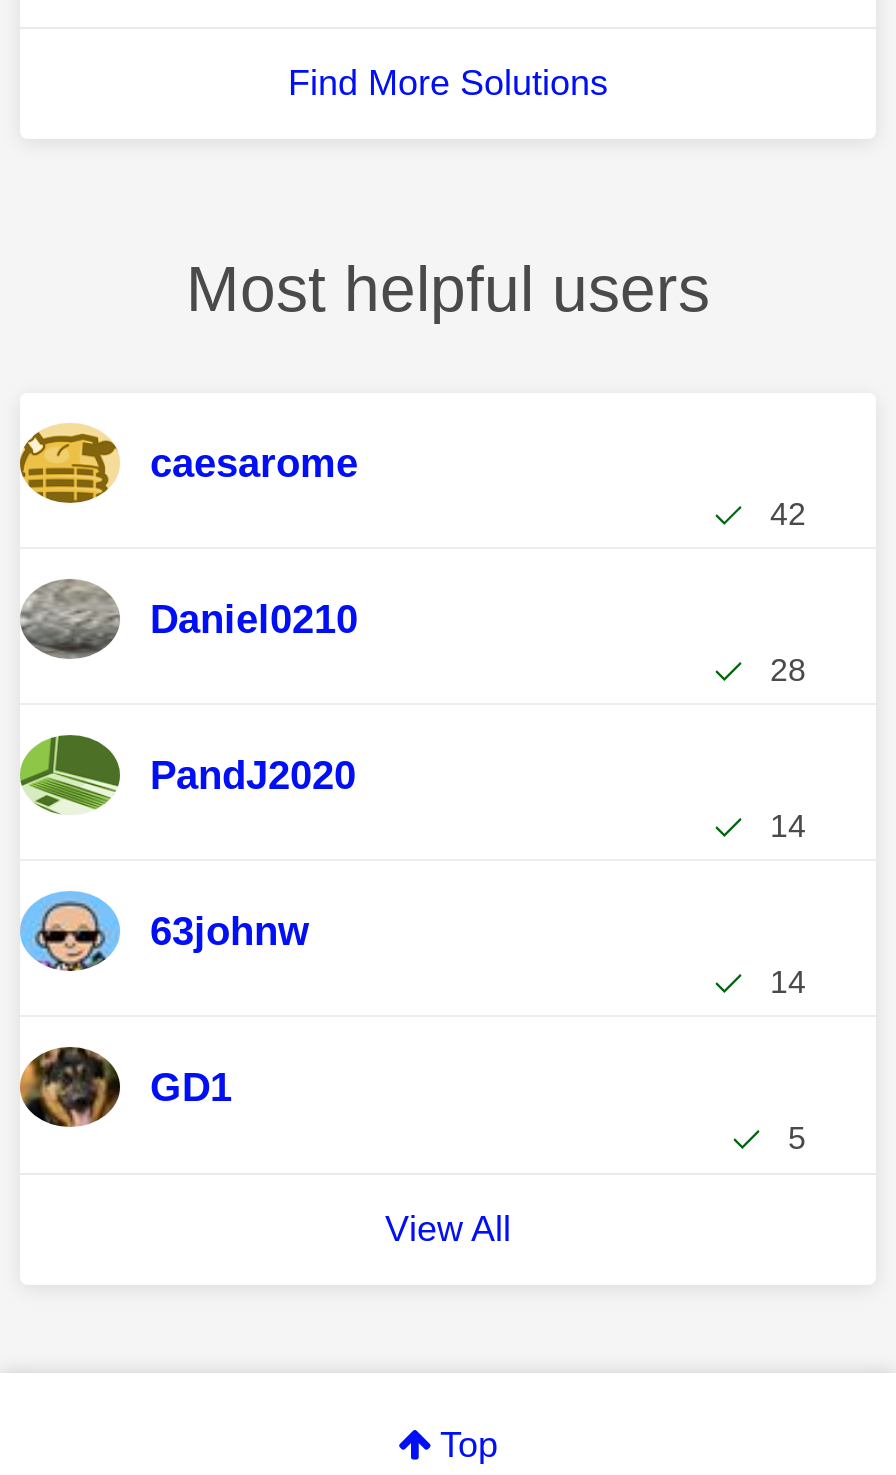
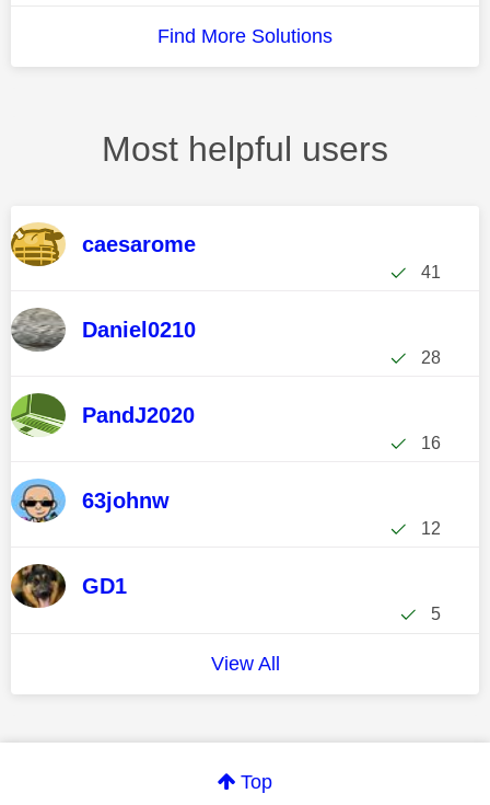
[762,497,806,531] 42 -> [417,263,441,281] 41
[762,809,806,843] 14 -> [417,434,441,452] 16
[762,965,806,999] 14 -> [417,519,441,538] 12

